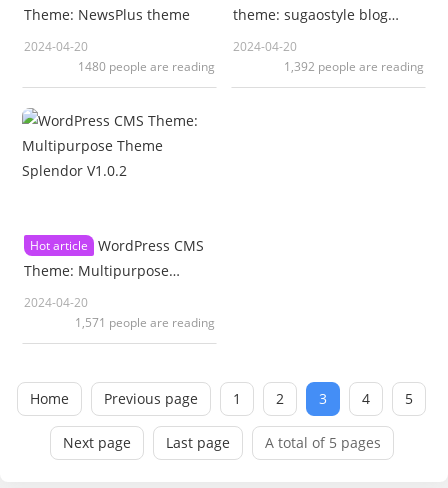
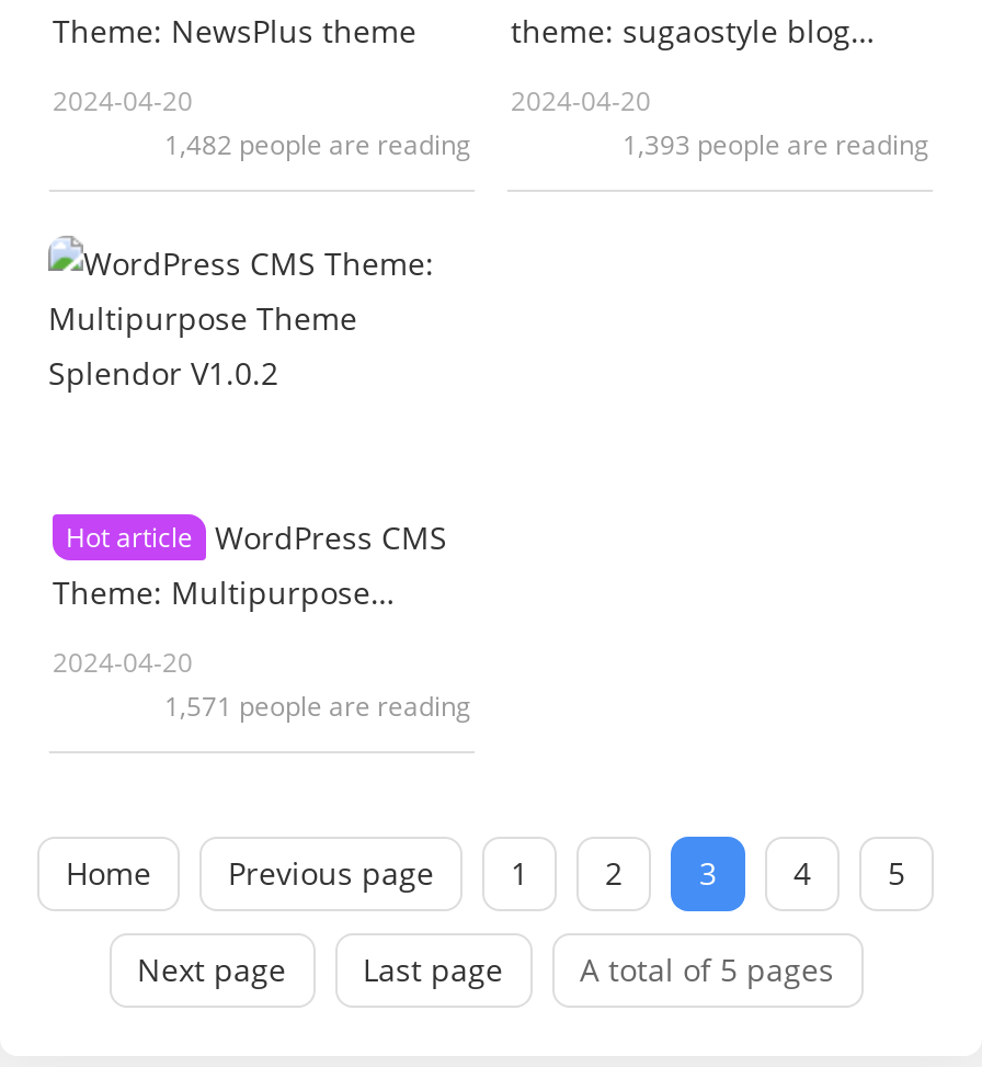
[78,58,215,75] 1480 people are reading -> [164,126,471,163] 1,482 people are reading
[284,58,424,75] 1,392 people are reading -> [623,126,929,163] 1,393 people are reading

